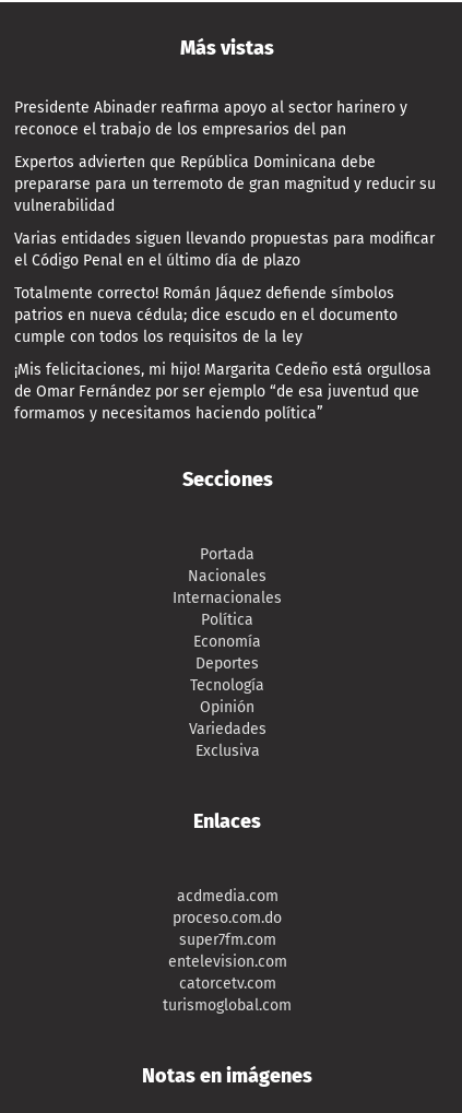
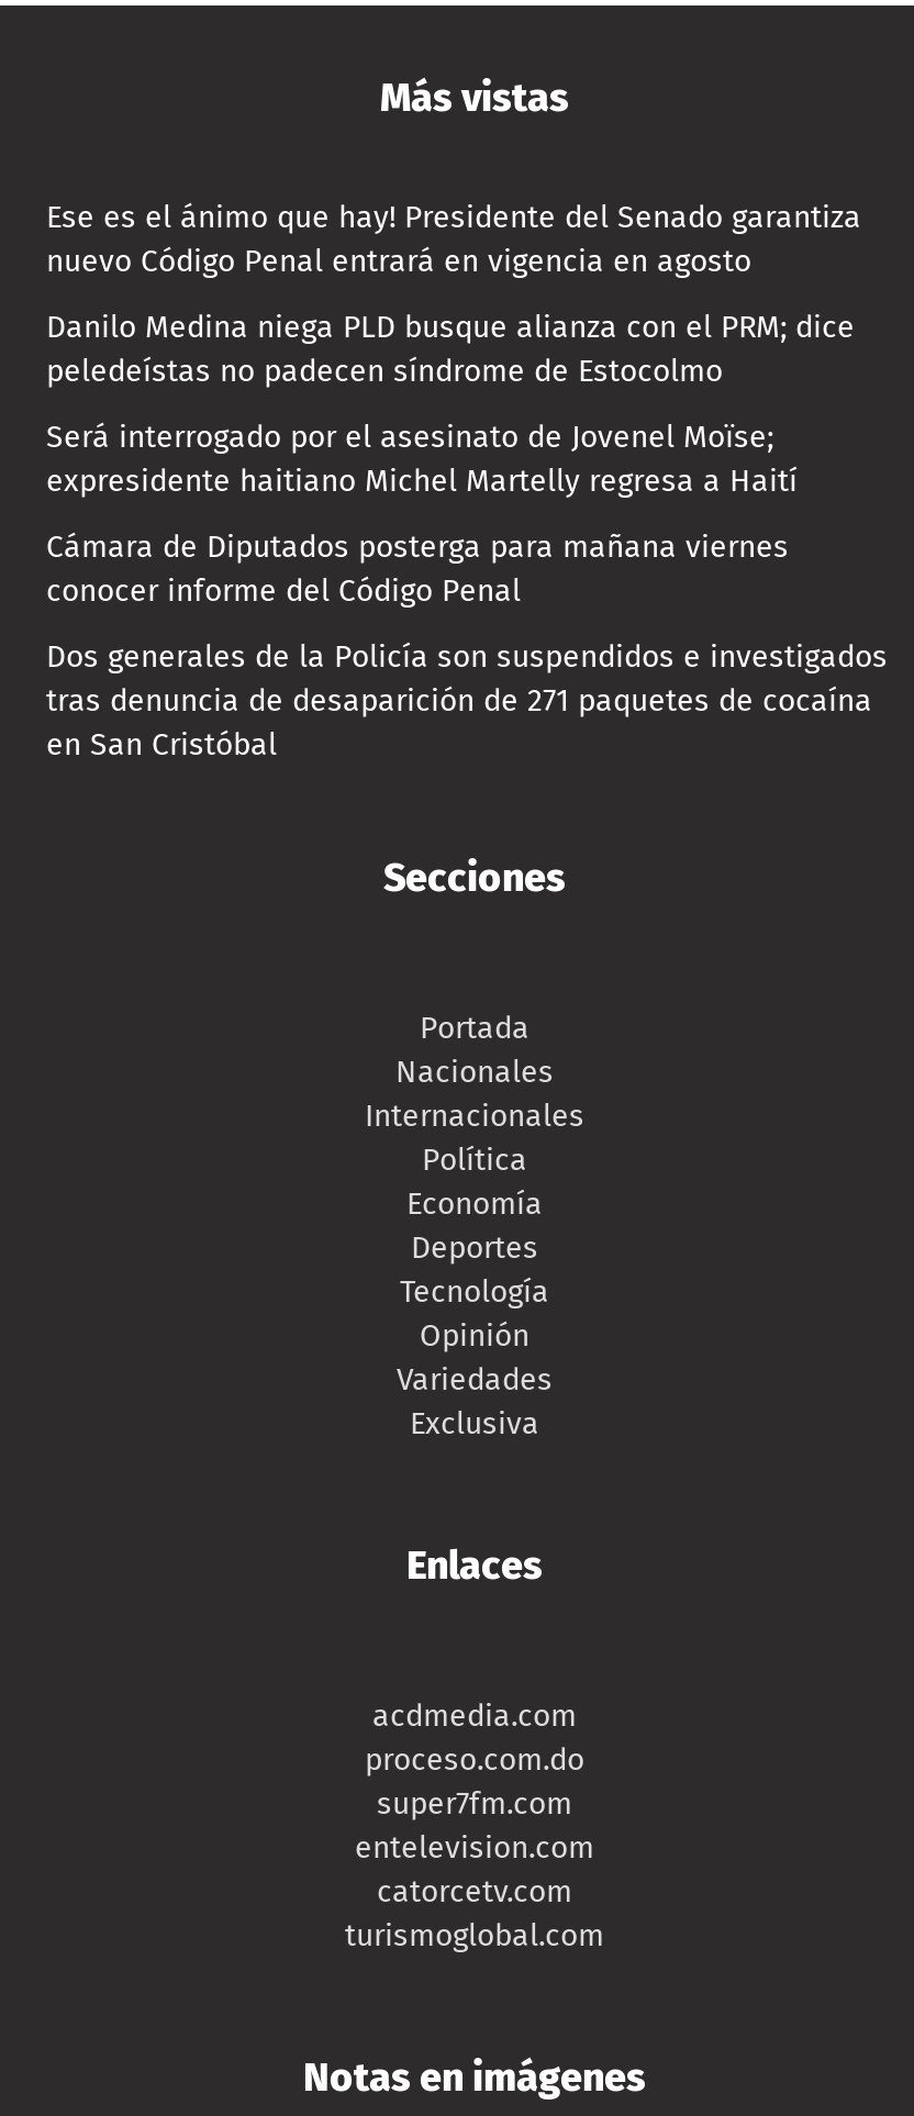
[14,98,407,139] Presidente Abinader reafirma apoyo al sector harinero y | reconoce el trabajo de los empresarios del pan -> [46,199,861,280] Ese es el ánimo que hay! Presidente del Senado garantiza | nuevo Código Penal entrará en vigencia en agosto
[14,153,436,215] Expertos advierten que República Dominicana debe | prepararse para un terremoto de gran magnitud y reducir su | vulnerabilidad -> [46,309,855,390] Danilo Medina niega PLD busque alianza con el PRM; dice | peledeístas no padecen síndrome de Estocolmo
[14,229,435,270] Varias entidades siguen llevando propuestas para modificar | el Código Penal en el último día de plazo -> [46,419,798,500] Será interrogado por el asesinato de Jovenel Moïse; | expresidente haitiano Michel Martelly regresa a Haití
[14,284,398,346] Totalmente correcto! Román Jáquez defiende símbolos | patrios en nueva cédula; dice escudo en el documento | cumple con todos los requisitos de la ley -> [46,529,789,610] Cámara de Diputados posterga para mañana viernes | conocer informe del Código Penal
[14,361,431,423] ¡Mis felicitaciones, mi hijo! Margarita Cedeño está orgullosa | de Omar Fernández por ser ejemplo “de esa juventud que | formamos y necesitamos haciendo política” -> [46,639,888,764] Dos generales de la Policía son suspendidos e investigados | tras denuncia de desaparición de 271 paquetes de cocaína | en San Cristóbal

